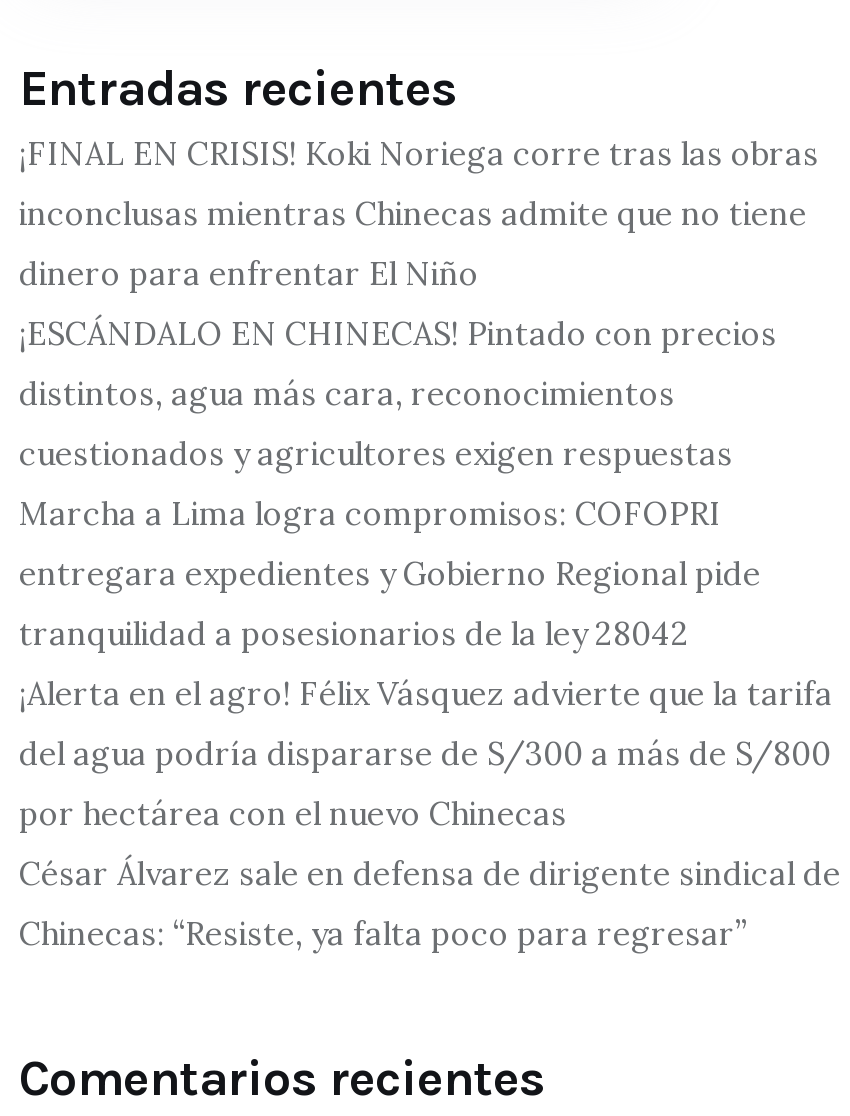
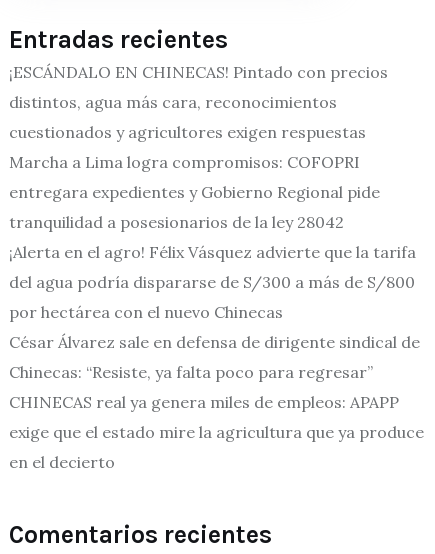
[19,132,819,292] ¡FINAL EN CRISIS! Koki Noriega corre tras las obras | inconclusas mientras Chinecas admite que no tiene | dinero para enfrentar El Niño -> none
moved [19,312,841,952] -> [9,62,420,382]: ¡ESCÁNDALO EN CHINECAS! Pintado con precios | distintos, agua más cara, reconocimientos | cuestionados y agricultores exigen respuestas | ... | César Álvarez sale en defensa de dirigente sindical de | Chinecas: “Resiste, ya falta poco para regresar”
none -> [9,392,424,472] CHINECAS real ya genera miles de empleos: APAPP | exige que el estado mire la agricultura que ya produce | en el decierto

